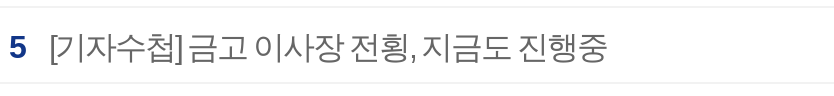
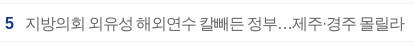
[49,30,607,64] [기자수첩] 금고 이사장 전횡, 지금도 진행중 -> [25,15,404,32] 지방의회 외유성 해외연수 칼빼든 정부…제주·경주 몰릴라

